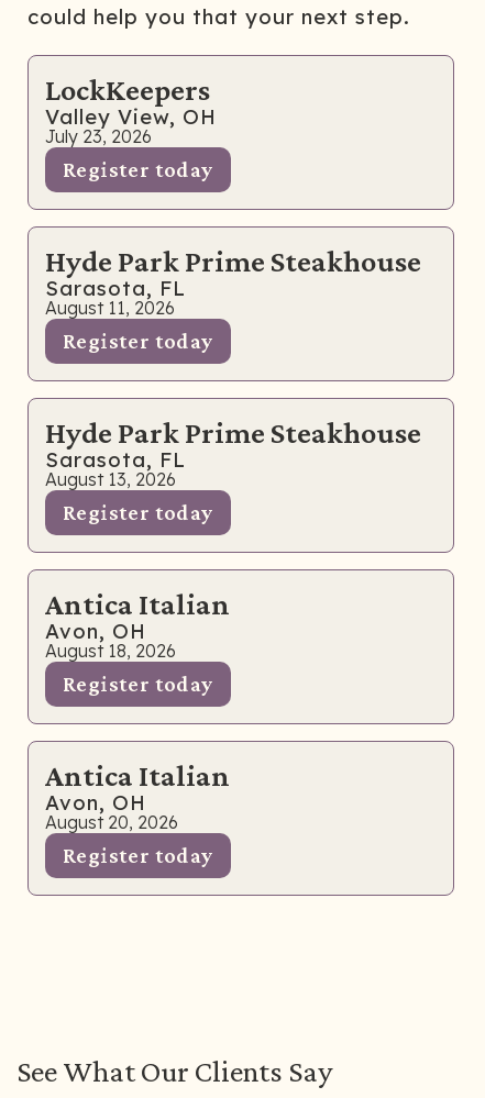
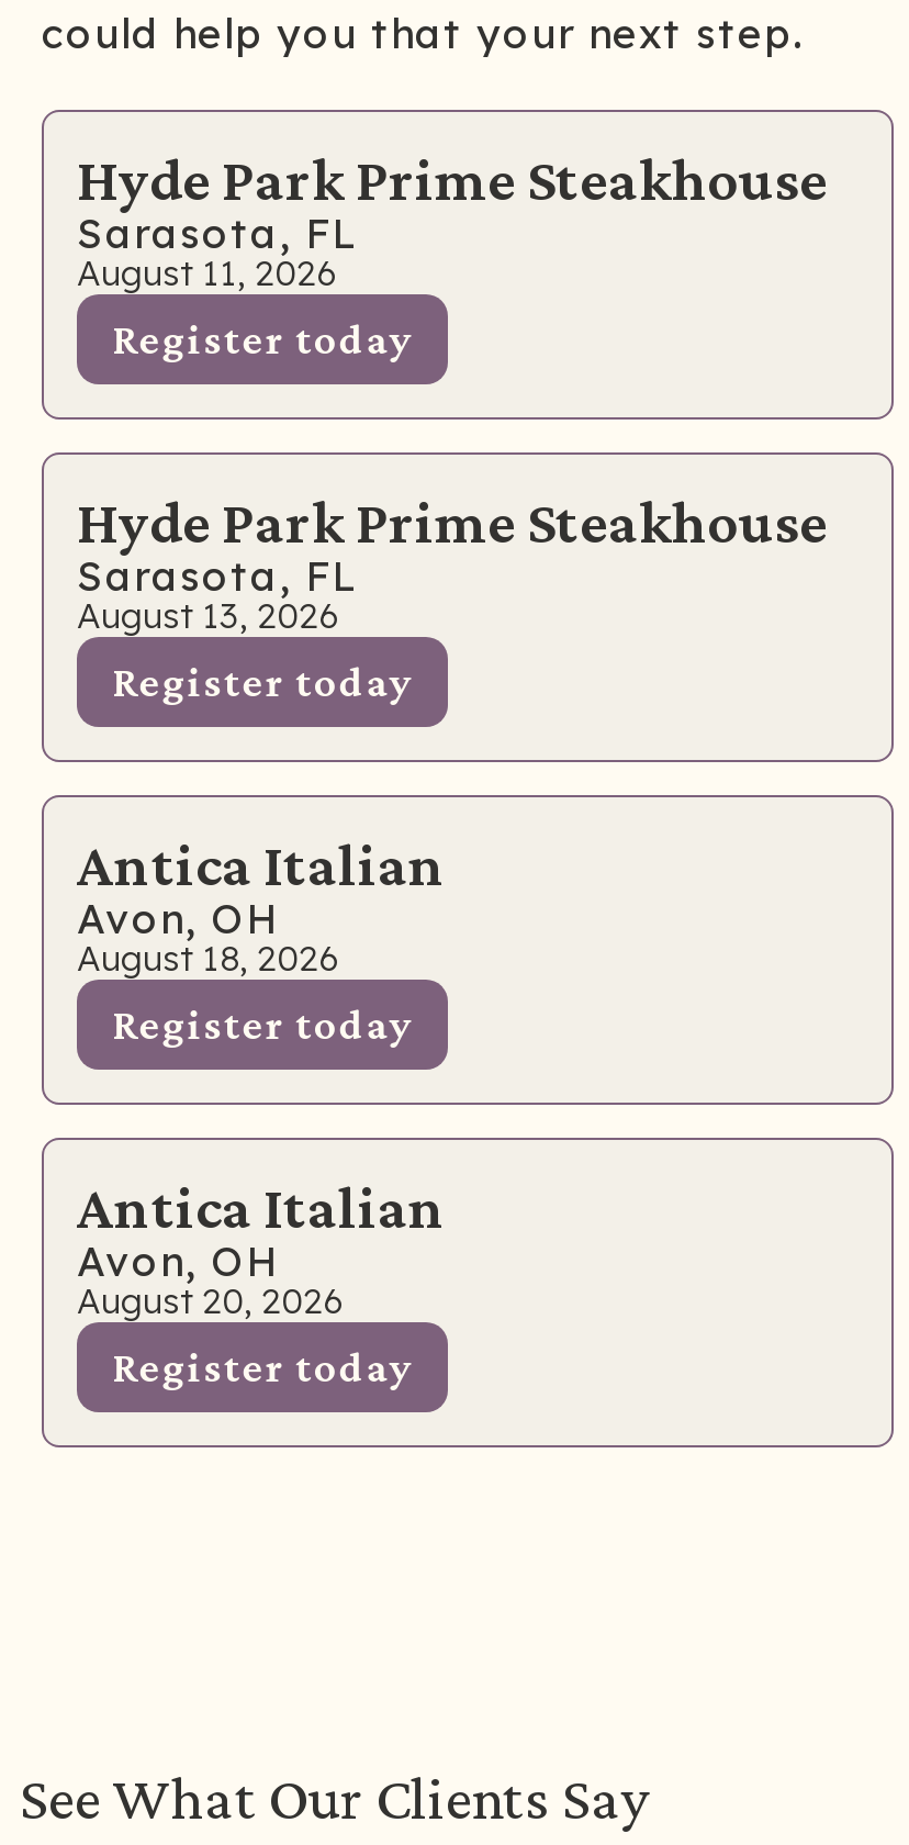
[45,73,217,182] LockKeepers | Valley View, OH | July 23, 2026 | Register today -> none

